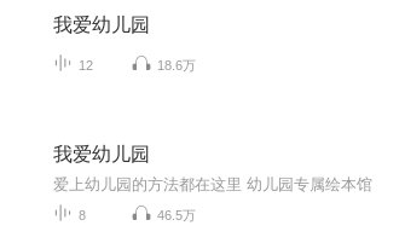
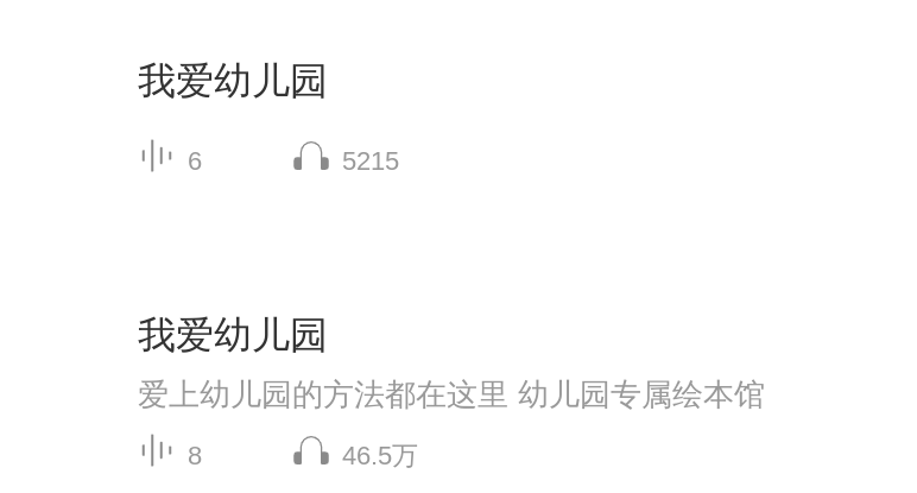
[79,58,196,72] 12 | 18.6万 -> [188,146,399,174] 6 | 5215

